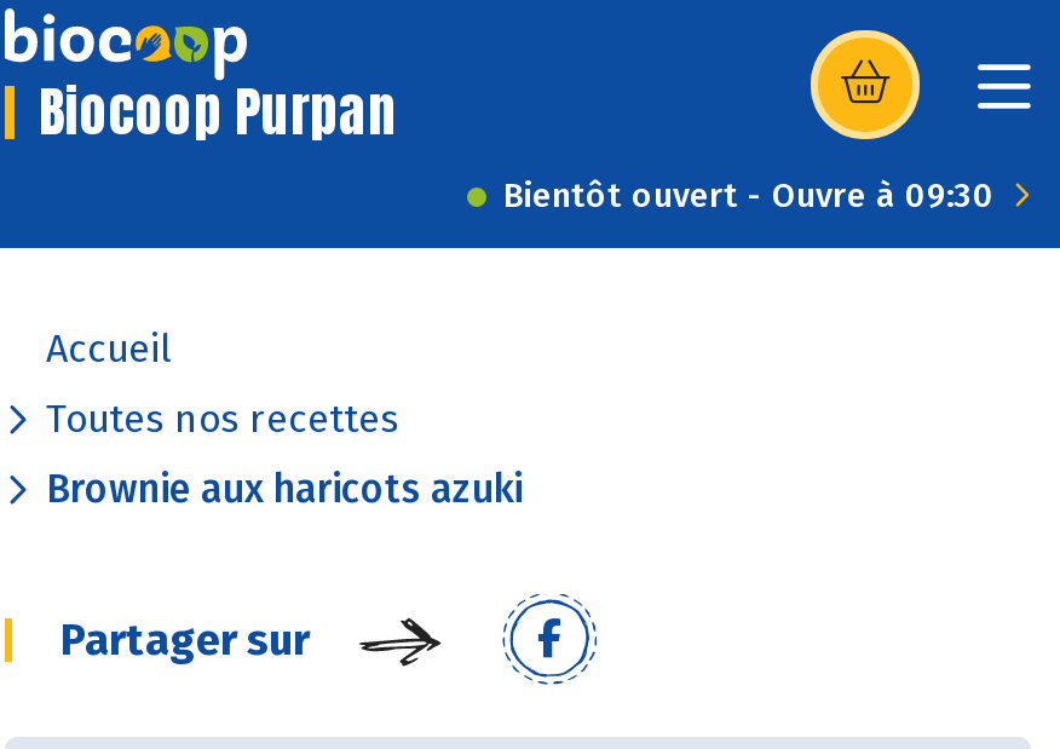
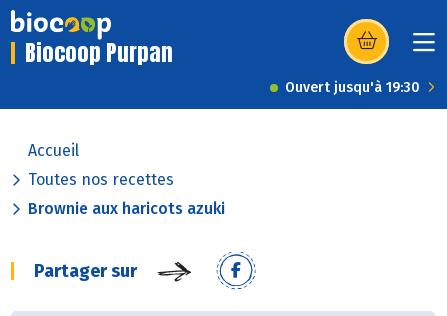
[503,175,995,217] Bientôt ouvert - Ouvre à 09:30 -> [285,79,420,96] Ouvert jusqu'à 19:30

